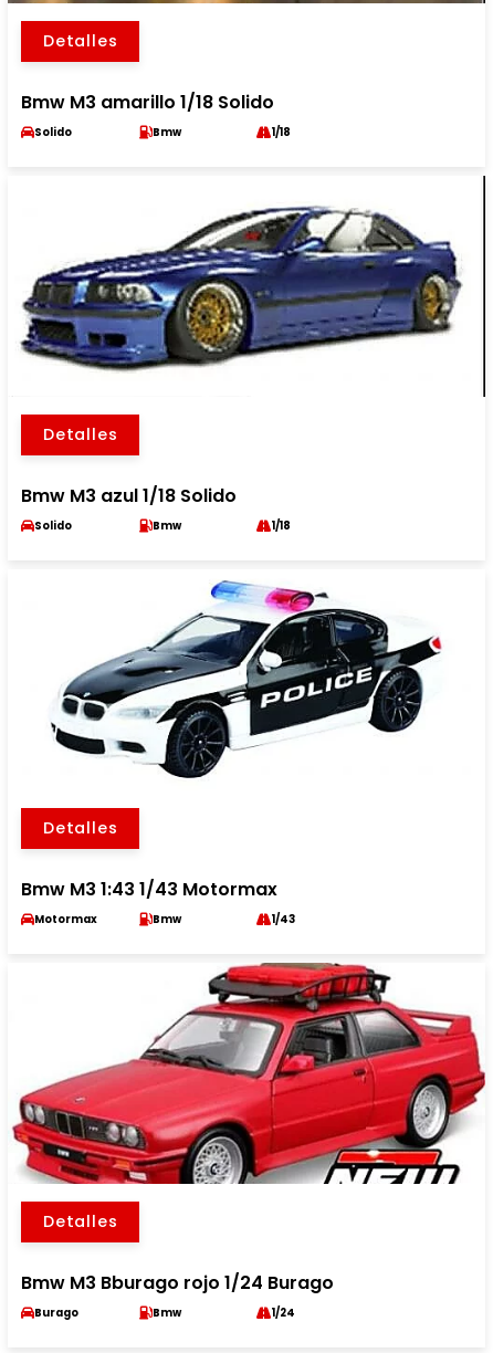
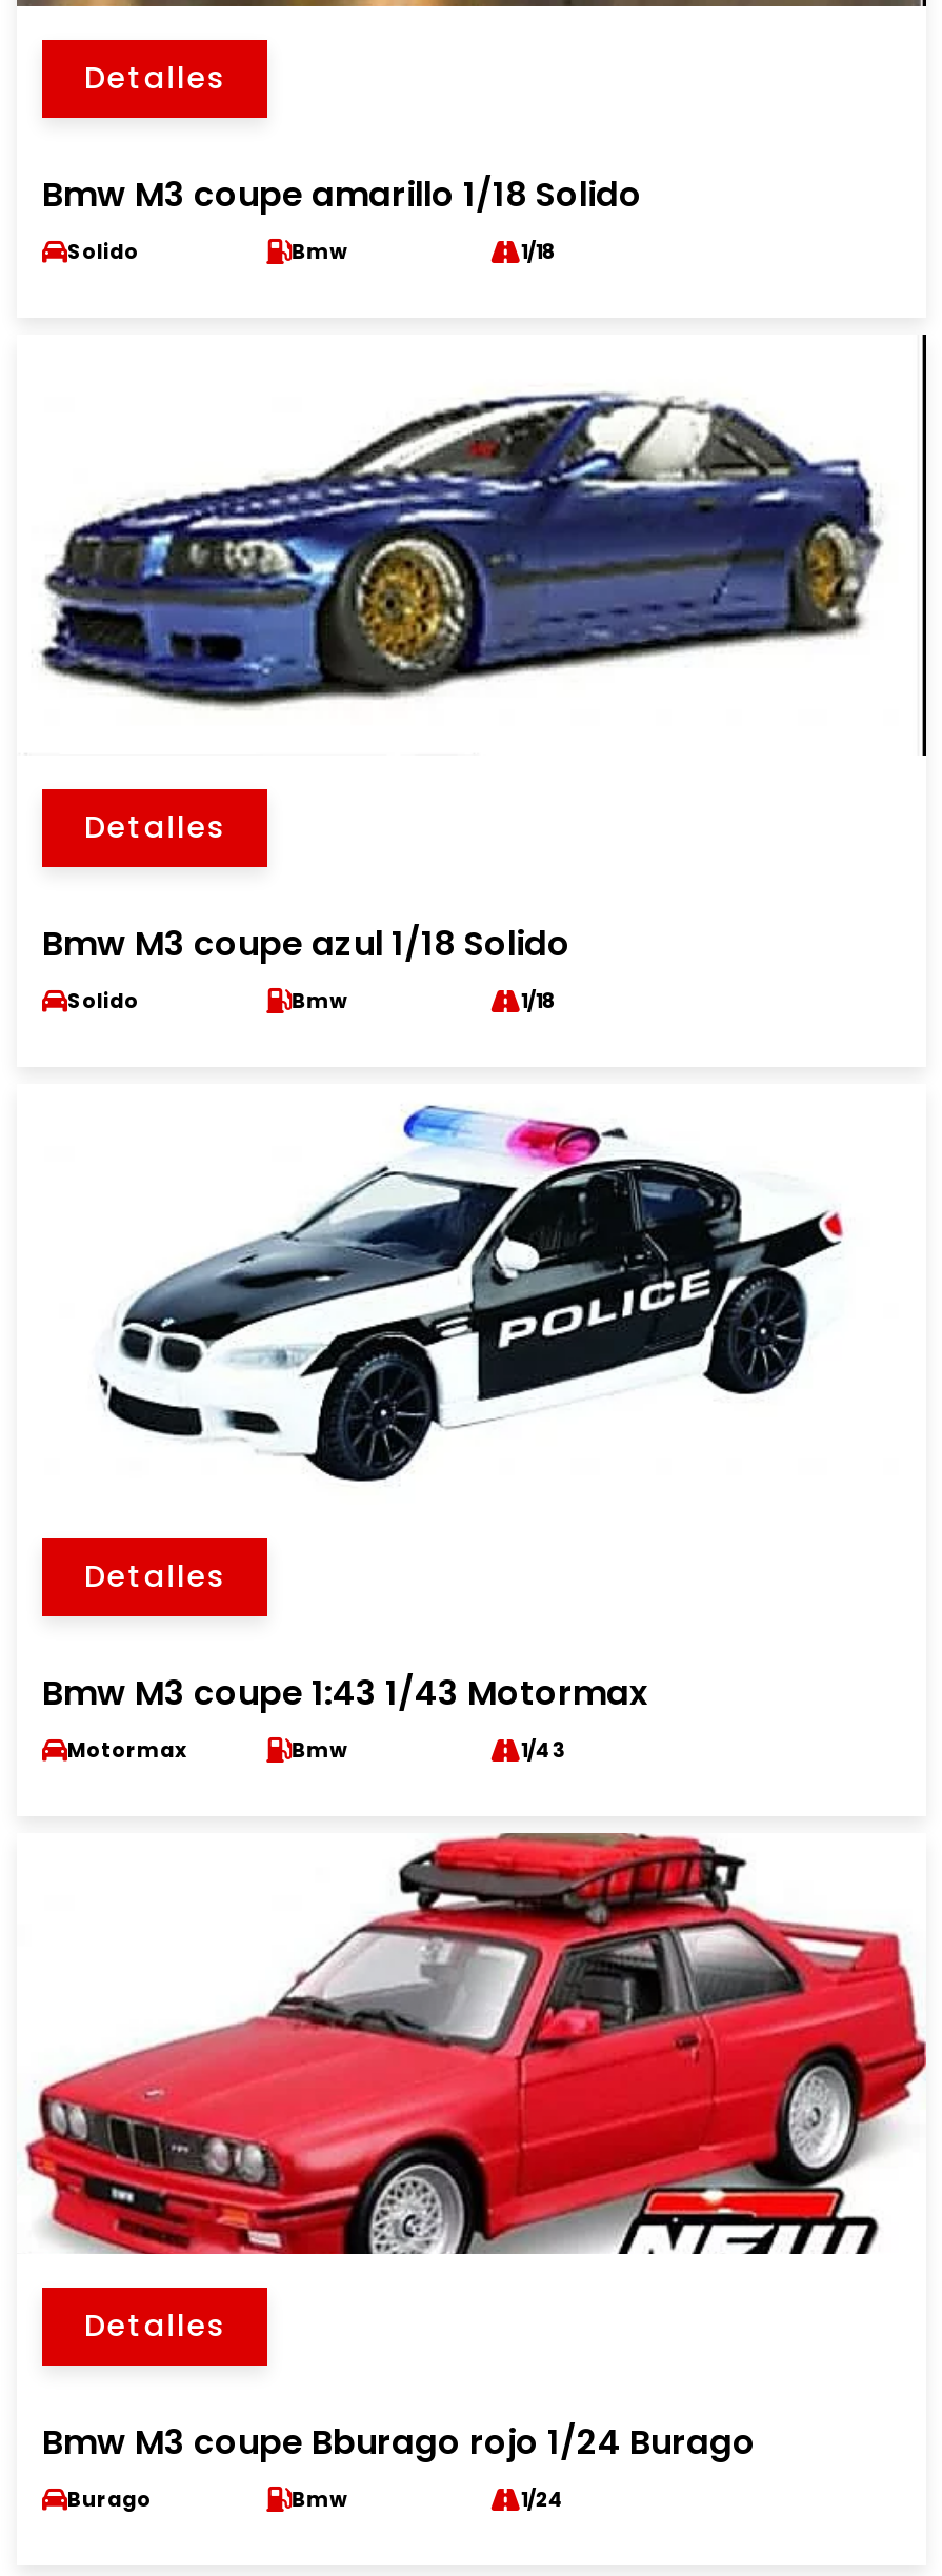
[21,90,274,115] Bmw M3 amarillo 1/18 Solido -> [42,170,642,219] Bmw M3 coupe amarillo 1/18 Solido
[21,483,237,508] Bmw M3 azul 1/18 Solido -> [42,920,570,968] Bmw M3 coupe azul 1/18 Solido
[21,877,277,902] Bmw M3 1:43 1/43 Motormax -> [42,1669,648,1717] Bmw M3 coupe 1:43 1/43 Motormax
[21,1270,334,1296] Bmw M3 Bburago rojo 1/24 Burago -> [42,2418,756,2467] Bmw M3 coupe Bburago rojo 1/24 Burago

